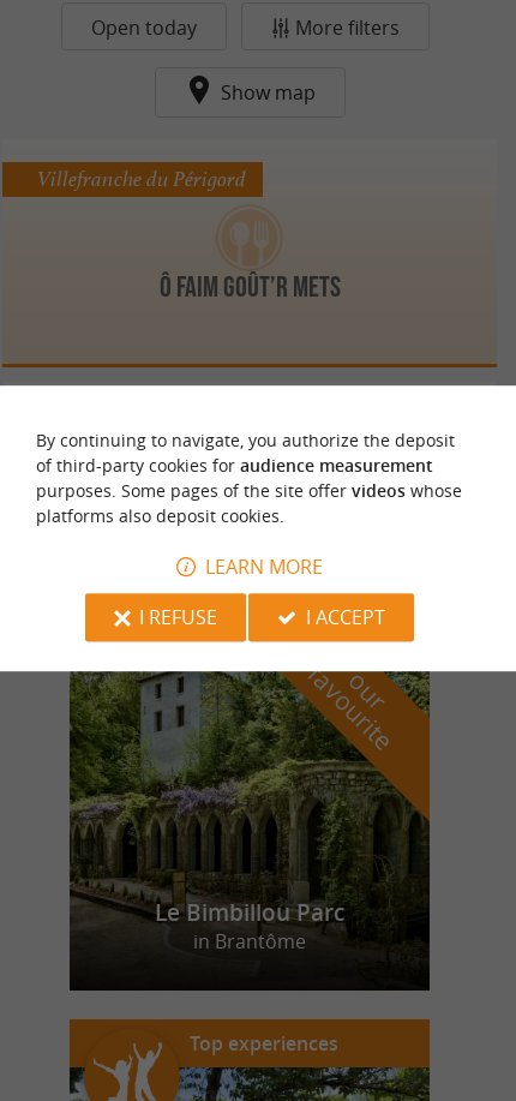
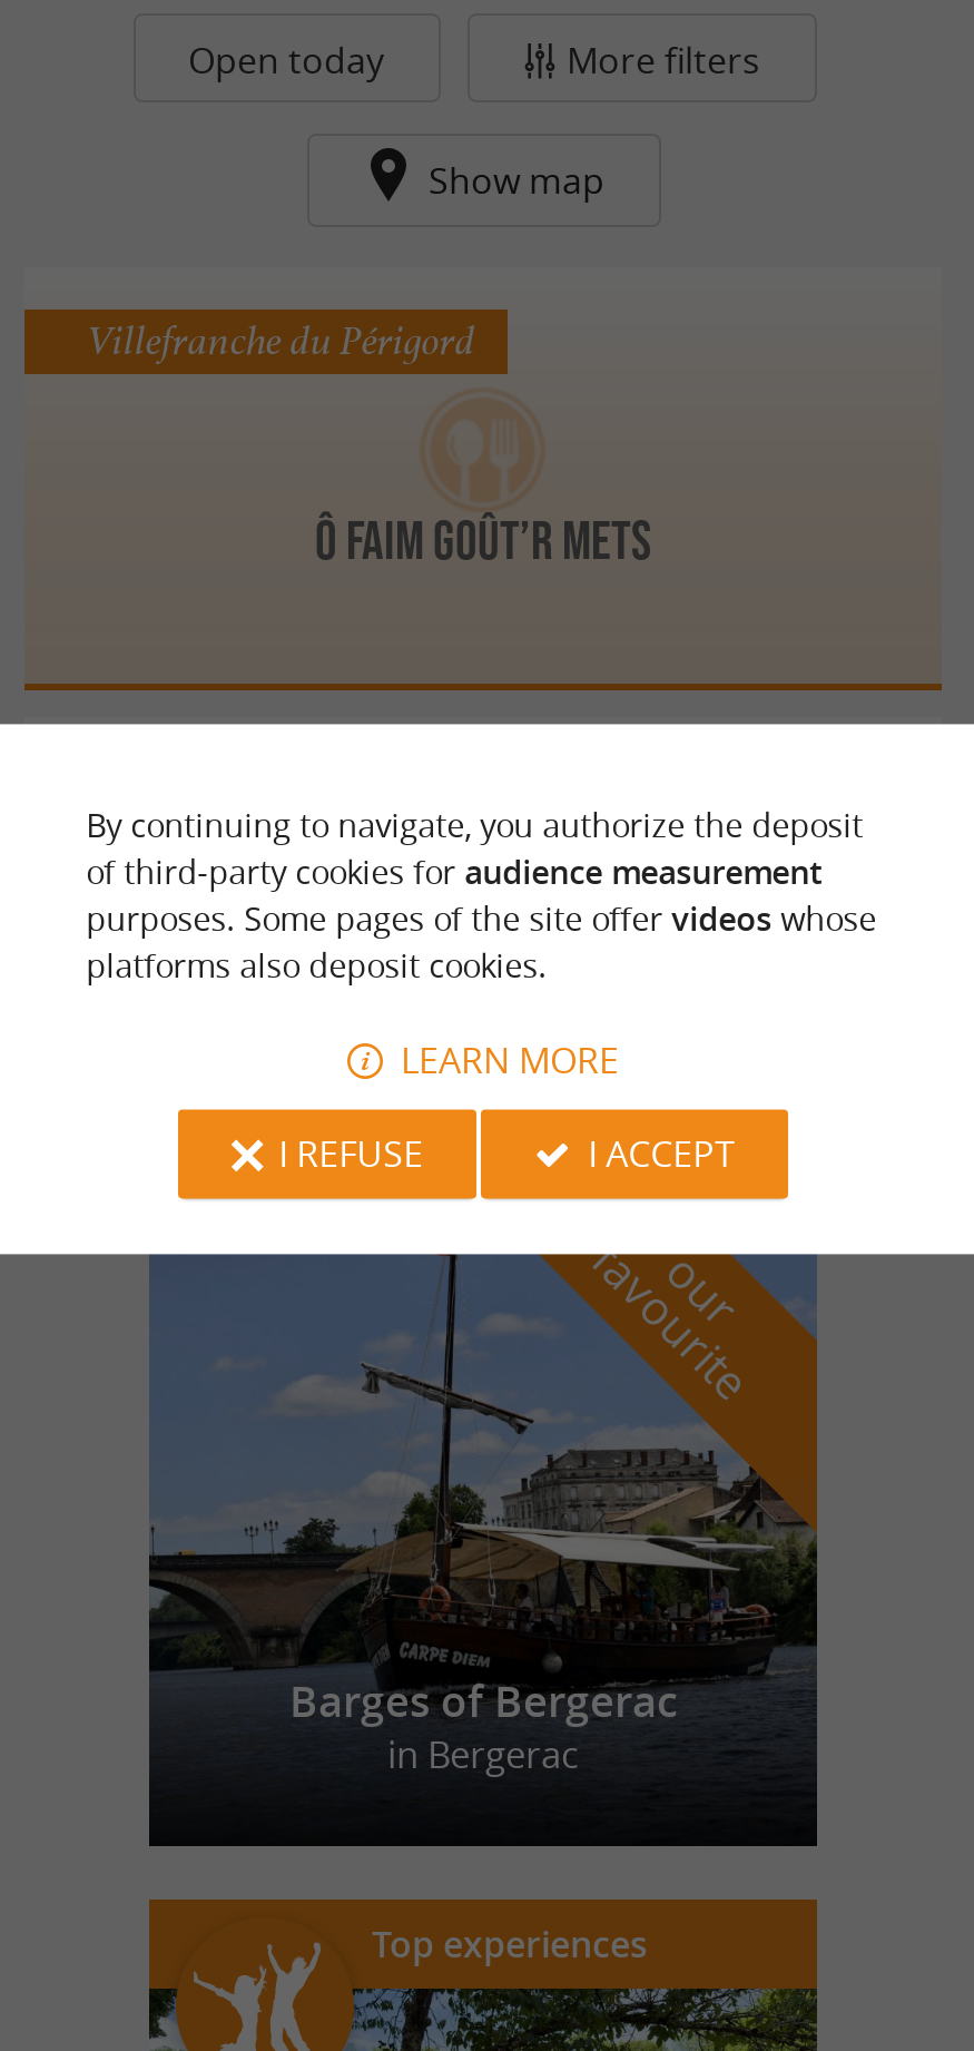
[70,671,430,955] [image] | Le Bimbillou Parc | in Brantôme -> [151,1254,815,1780] [image] | Barges of Bergerac | in Bergerac

